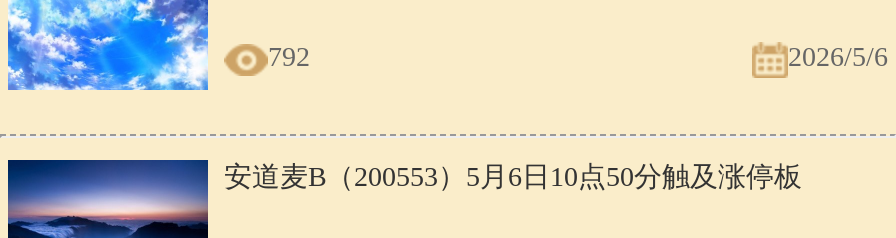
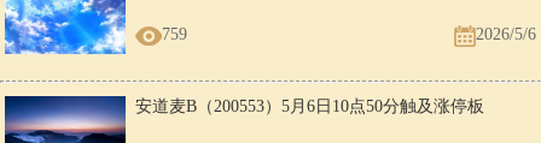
[268,42,310,72] 792 -> [162,25,187,43] 759

